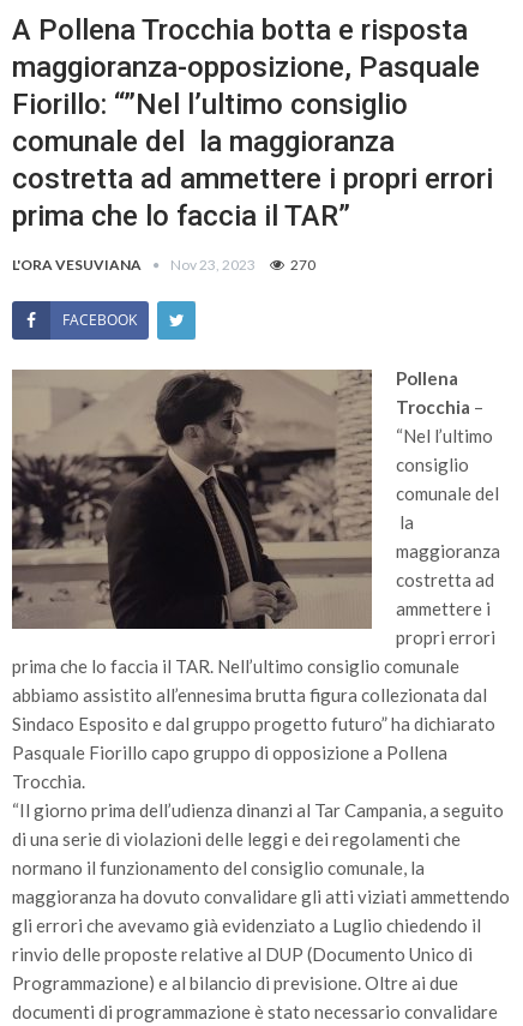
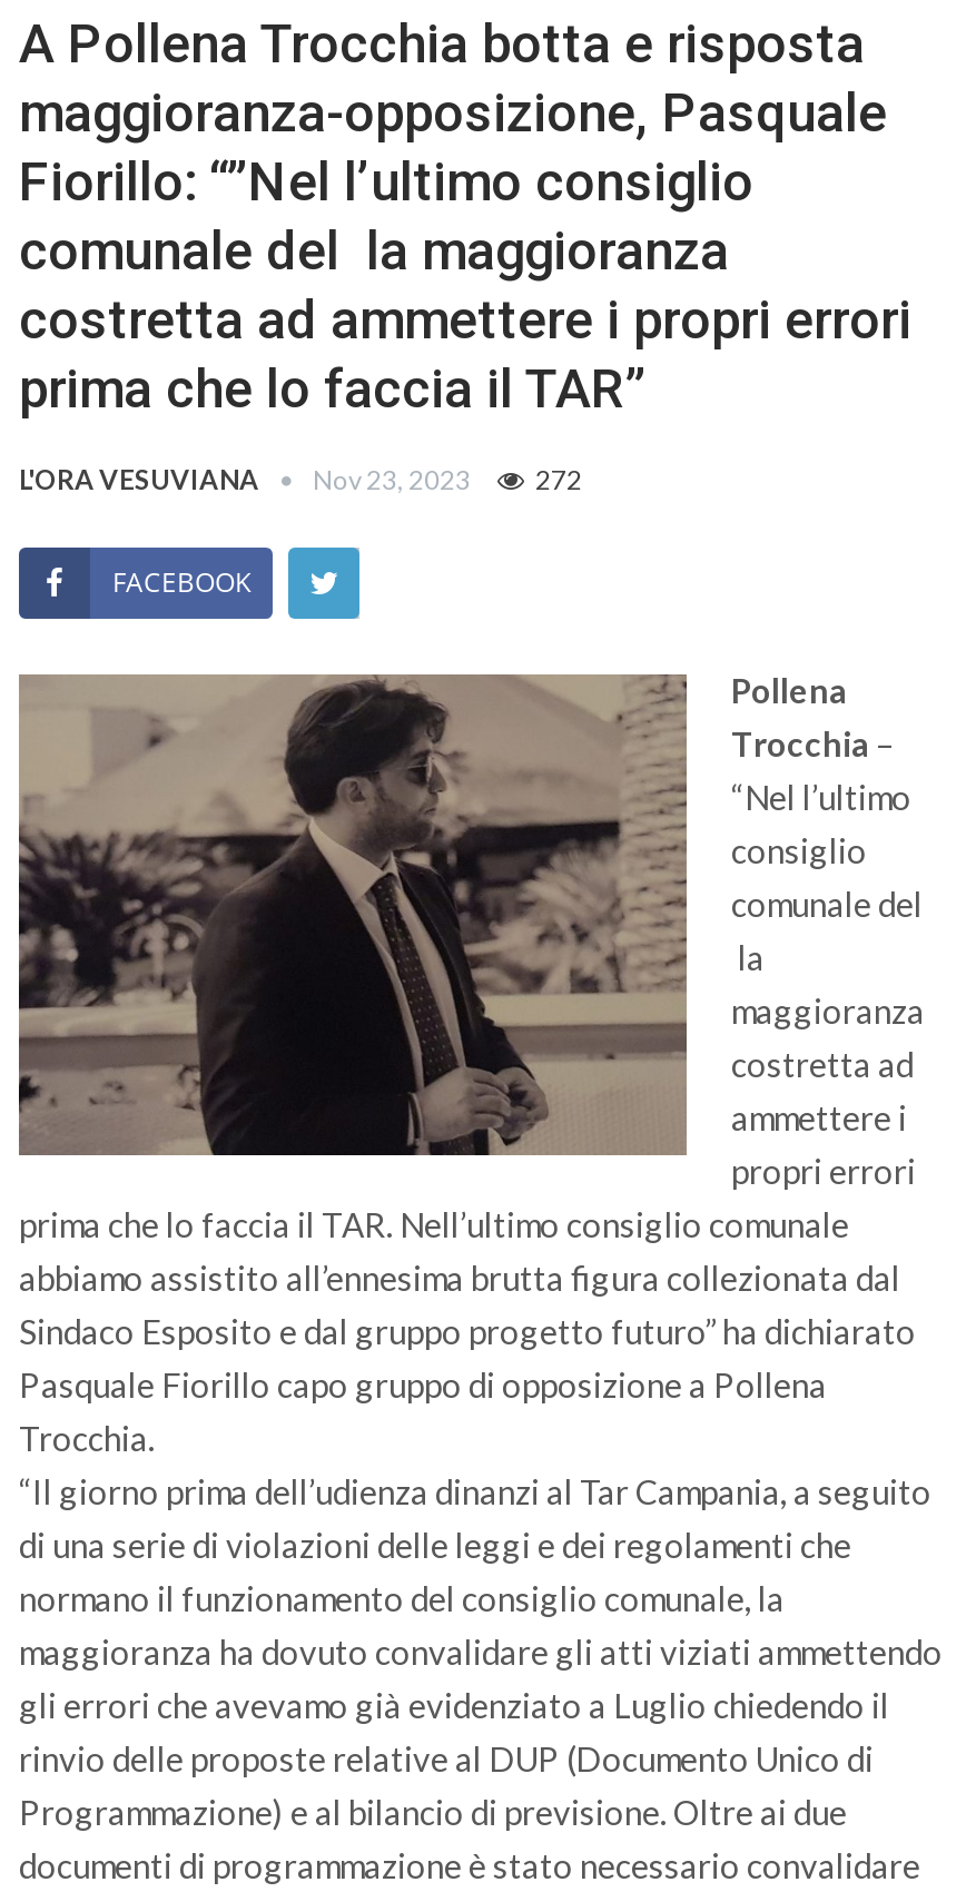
[12,255,315,273] L'ORA VESUVIANA Nov 23, 2023 270 -> [19,462,582,496] L'ORA VESUVIANA Nov 23, 2023 272

